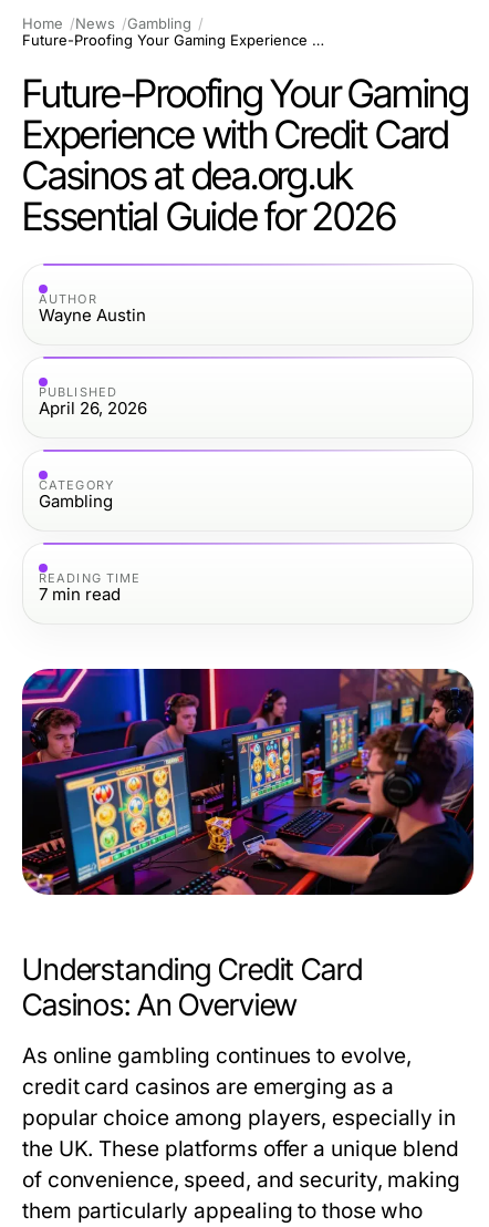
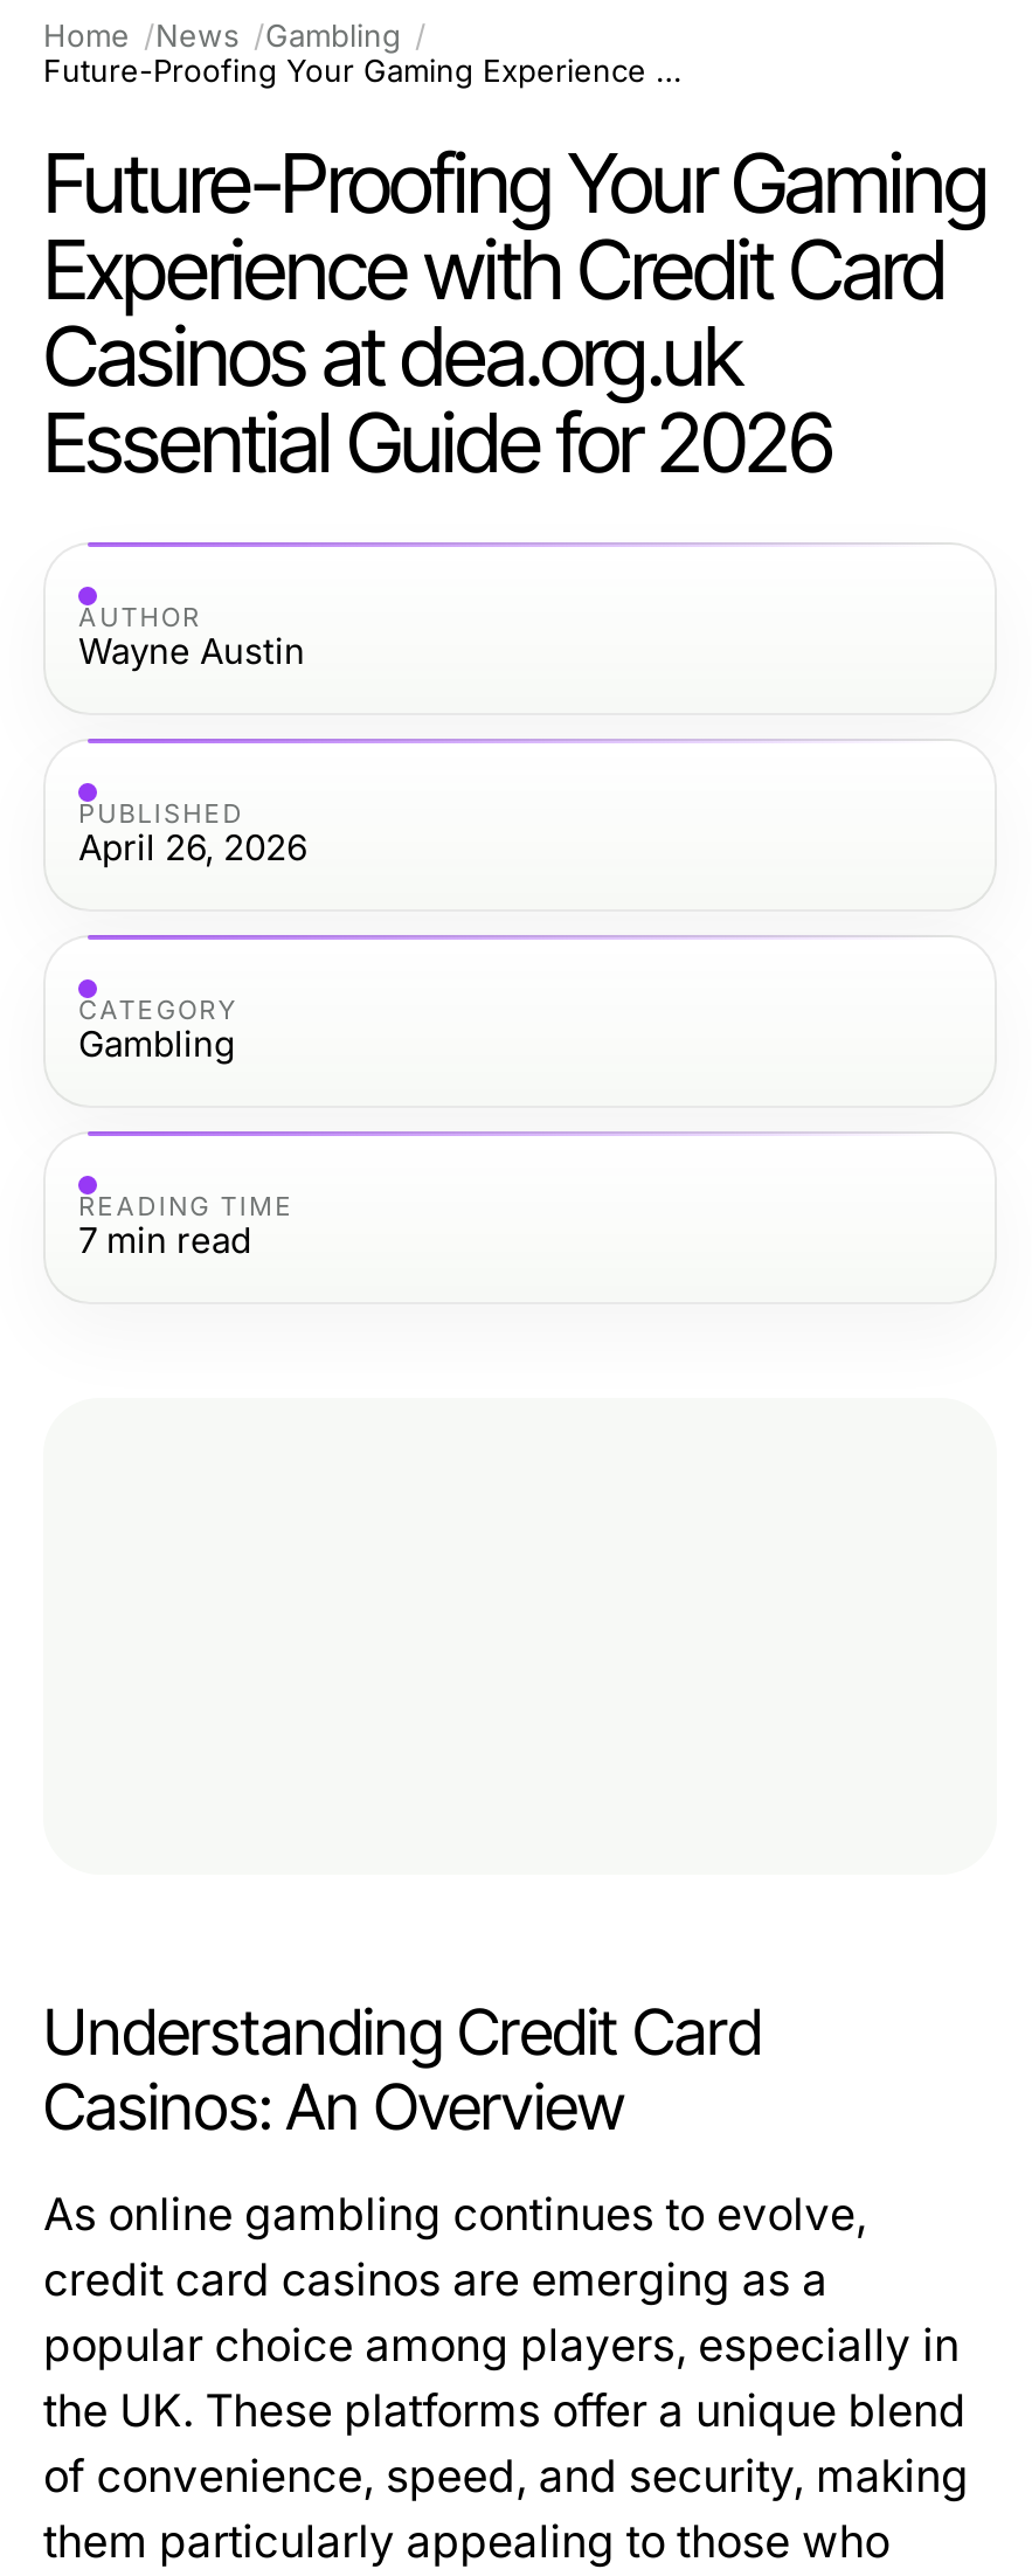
[21,668,475,896] [image] -> none

